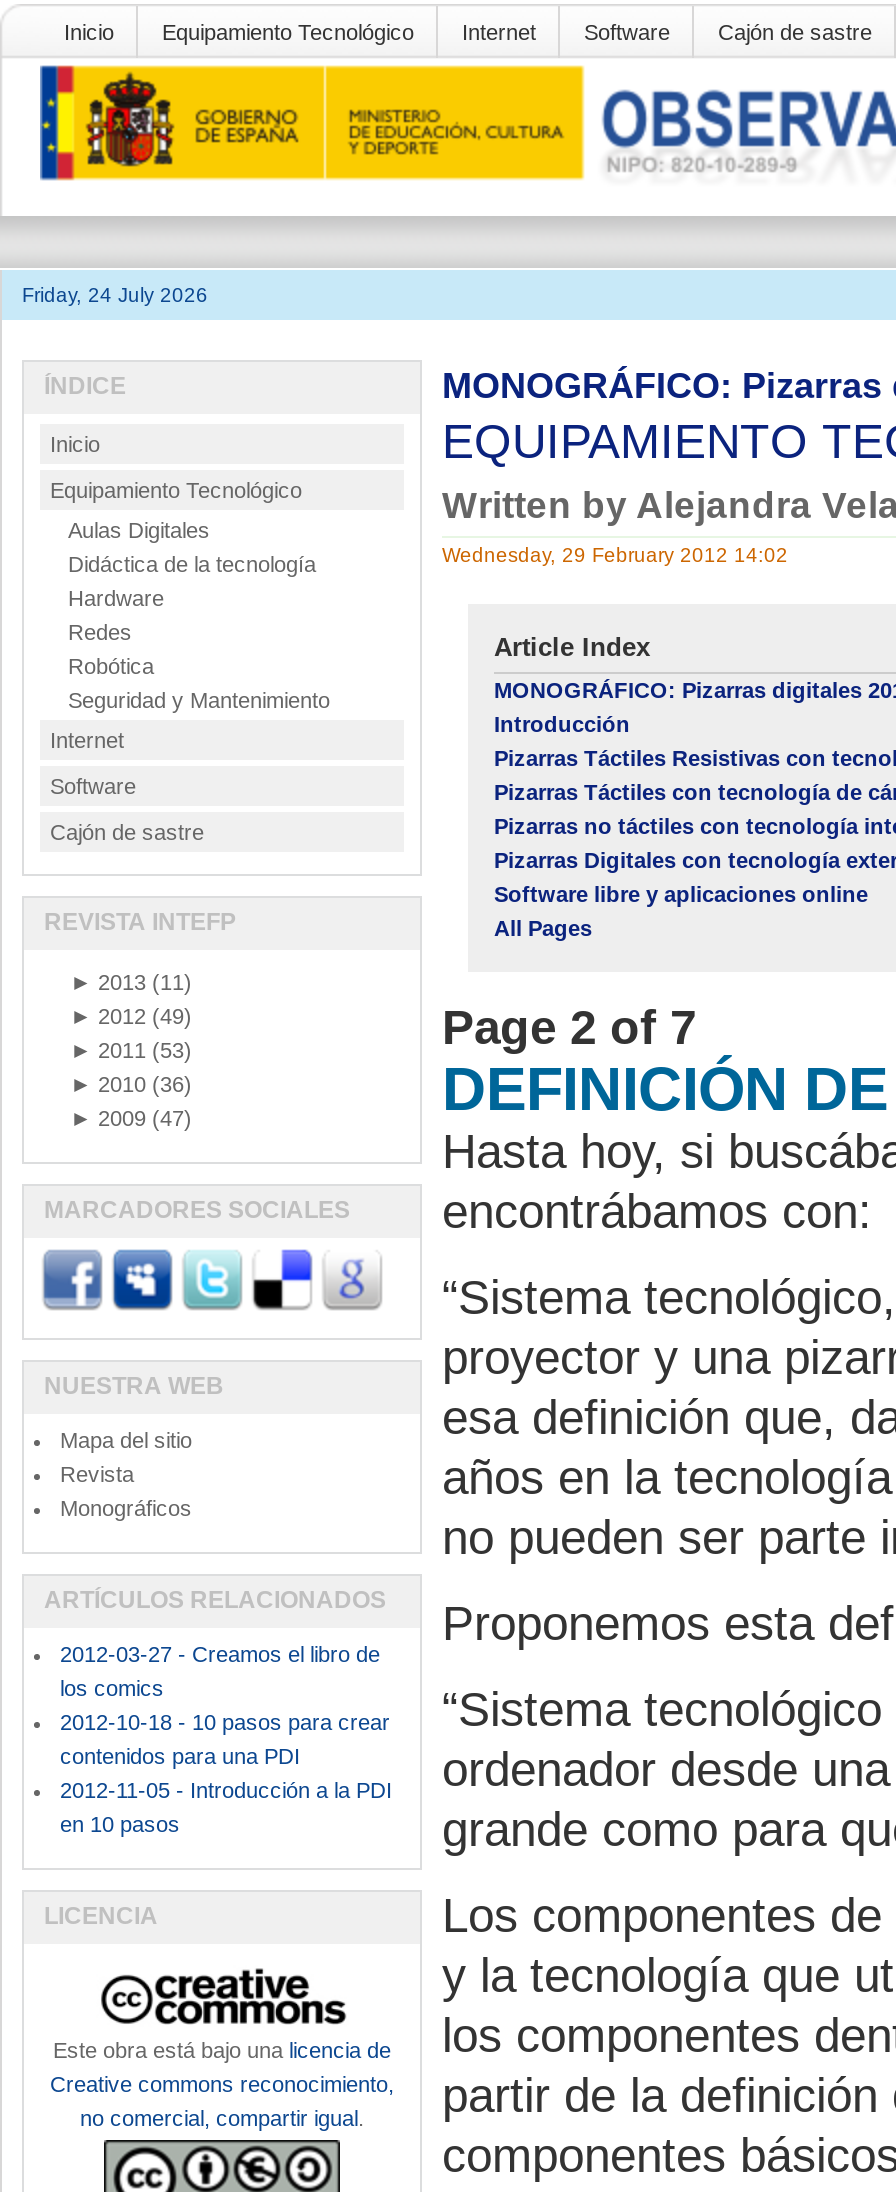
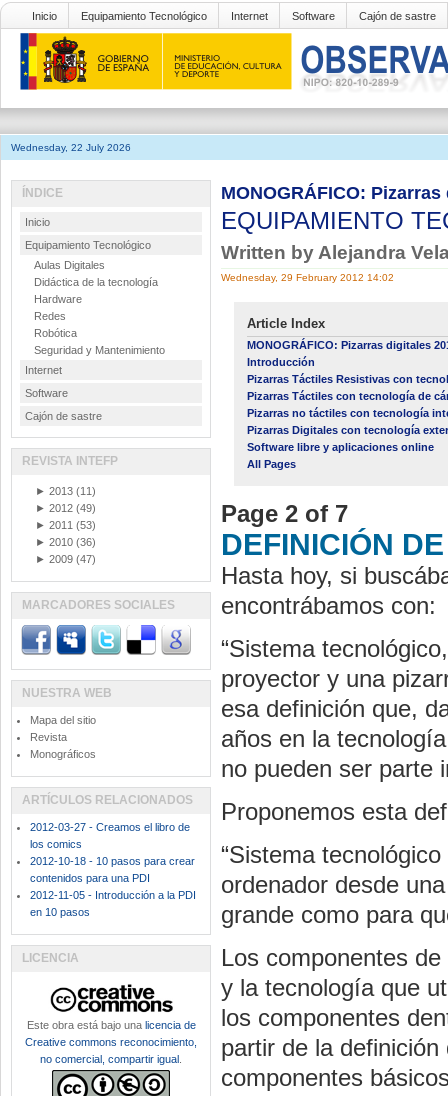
[22,284,208,306] Friday, 24 July 2026 -> [11,142,131,153] Wednesday, 22 July 2026

